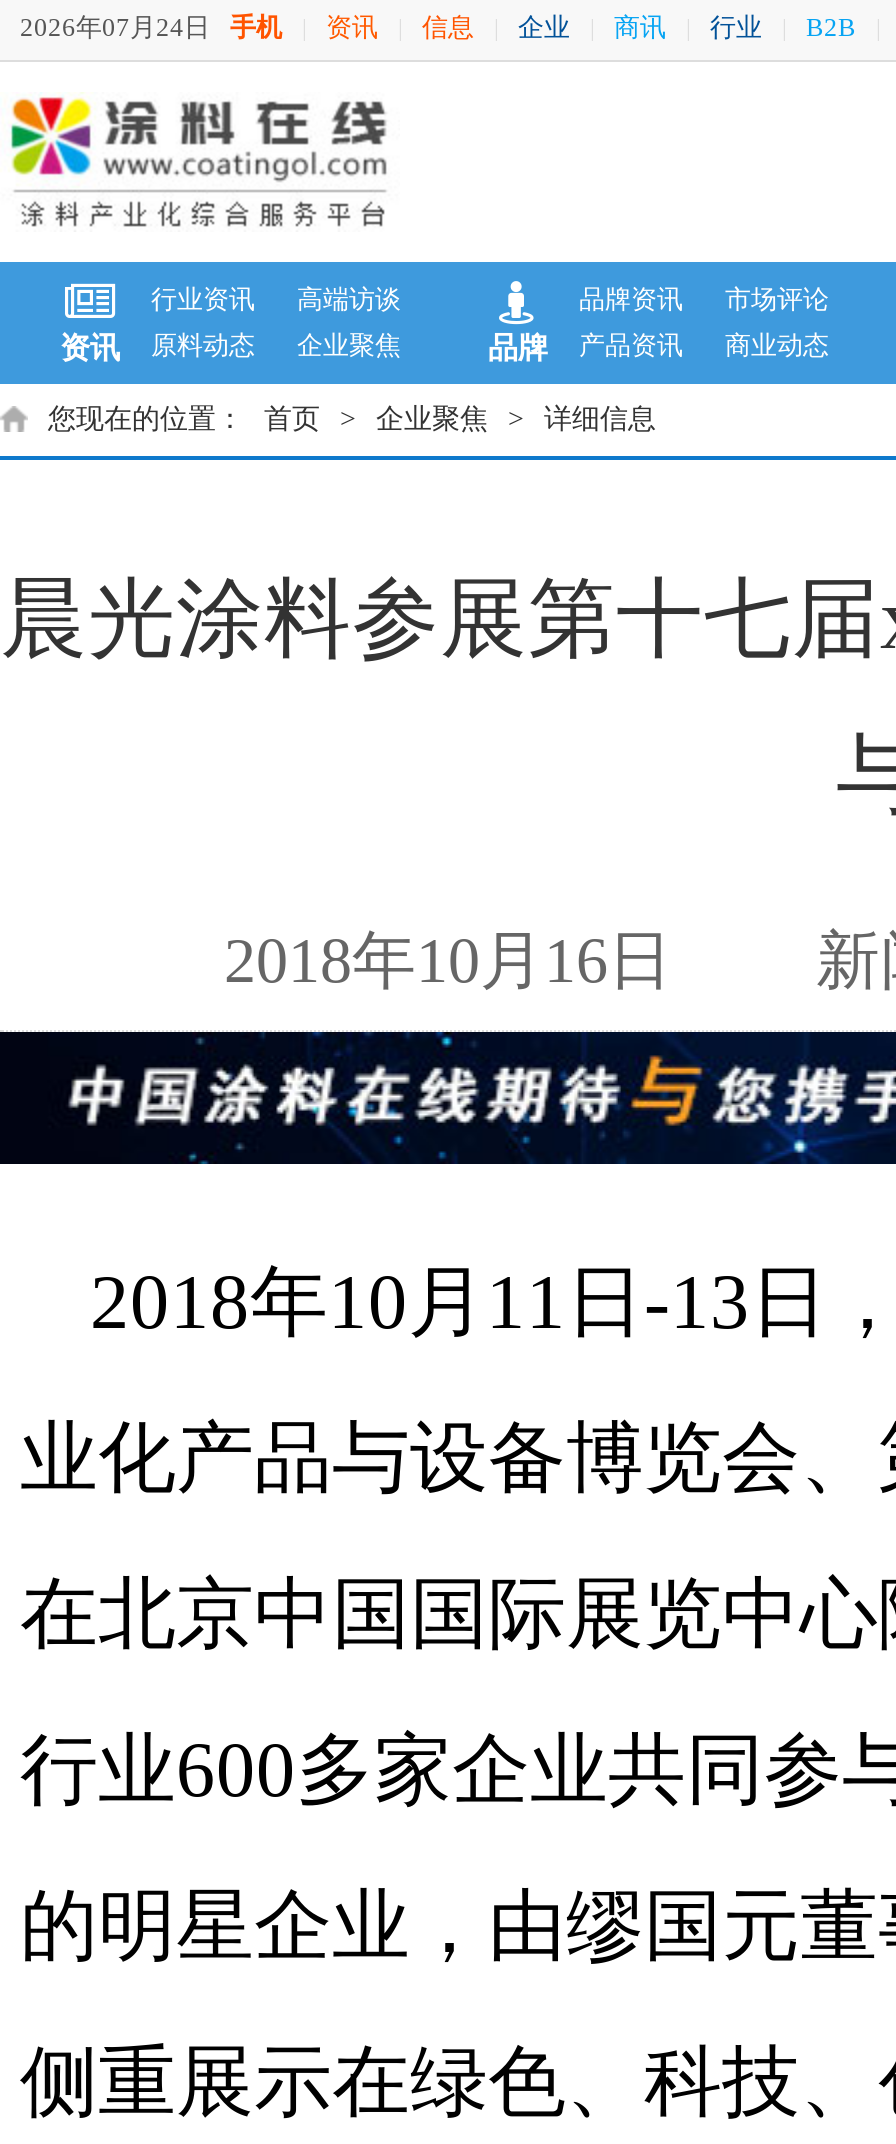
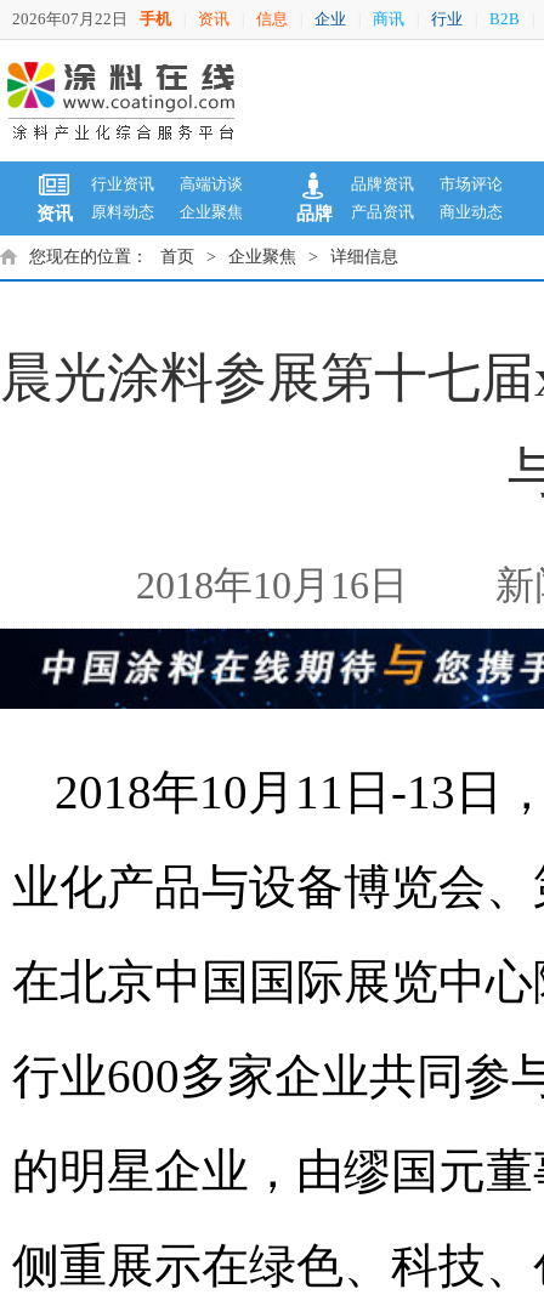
[20,12,856,42] 2026年07月24日 手机 资讯 信息 企业 商讯 行业 B2B -> [12,10,520,28] 2026年07月22日 手机 资讯 信息 企业 商讯 行业 B2B

